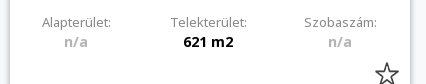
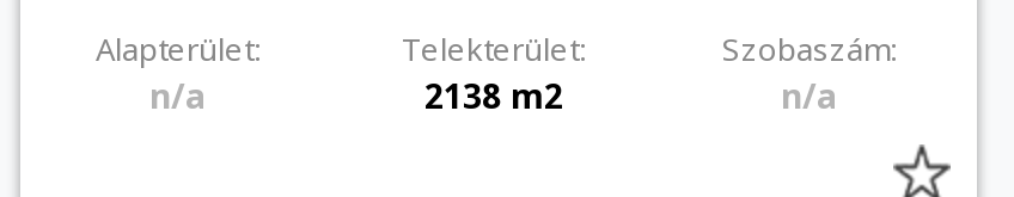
[183,32,233,51] 621 m2 -> [424,73,563,118] 2138 m2

